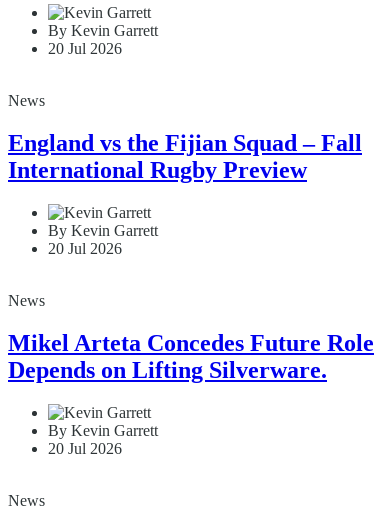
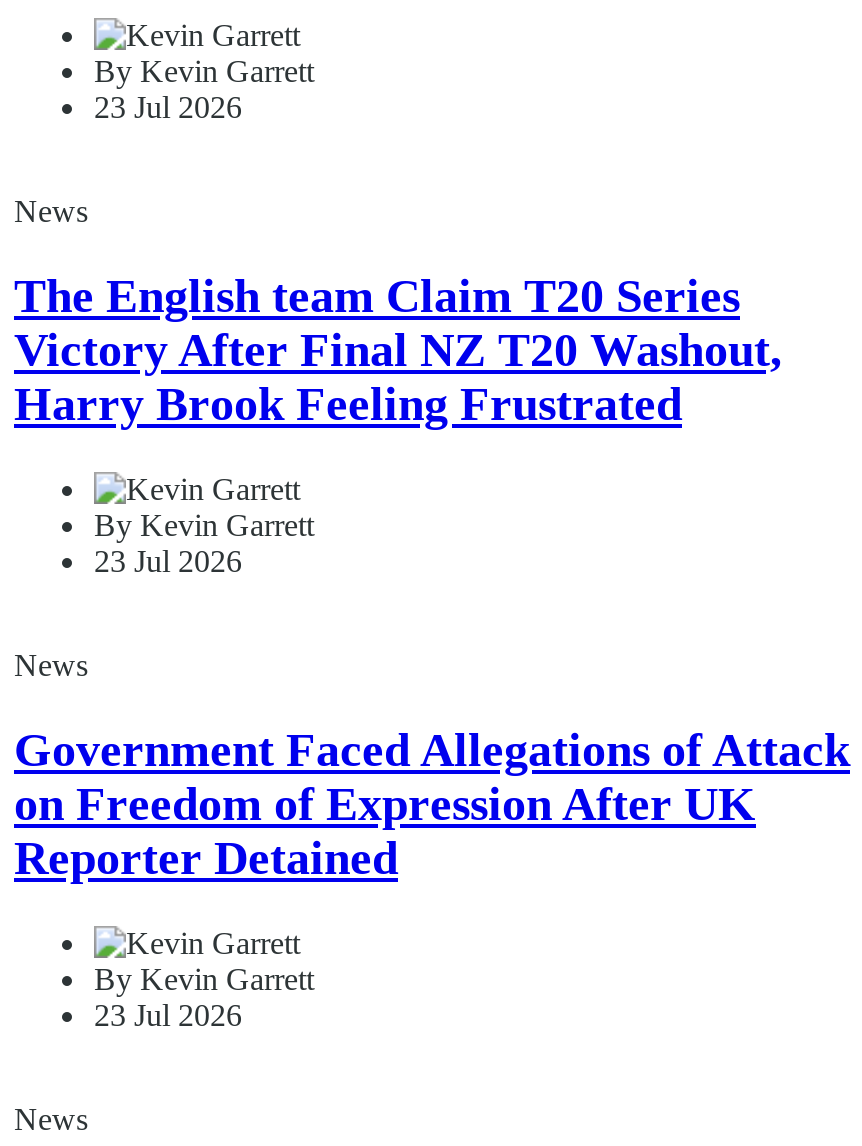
[48,40,122,57] 20 Jul 2026 -> [94,90,242,124] 23 Jul 2026
[8,130,362,183] England vs the Fijian Squad – Fall | International Rugby Preview -> [14,270,782,430] The English team Claim T20 Series | Victory After Final NZ T20 Washout, | Harry Brook Feeling Frustrated
[48,240,122,257] 20 Jul 2026 -> [94,544,242,578] 23 Jul 2026
[8,330,374,383] Mikel Arteta Concedes Future Role | Depends on Lifting Silverware. -> [14,724,850,884] Government Faced Allegations of Attack | on Freedom of Expression After UK | Reporter Detained
[48,440,122,457] 20 Jul 2026 -> [94,998,242,1032] 23 Jul 2026

